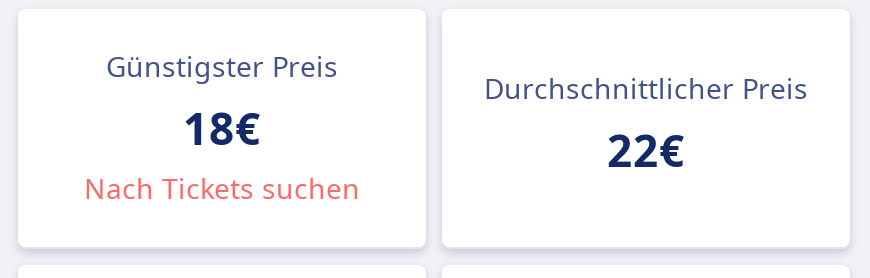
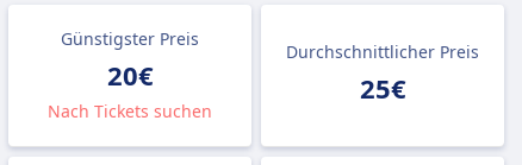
[183,97,261,157] 18€ -> [107,57,153,93] 20€
[607,119,685,179] 22€ -> [359,70,406,106] 25€

